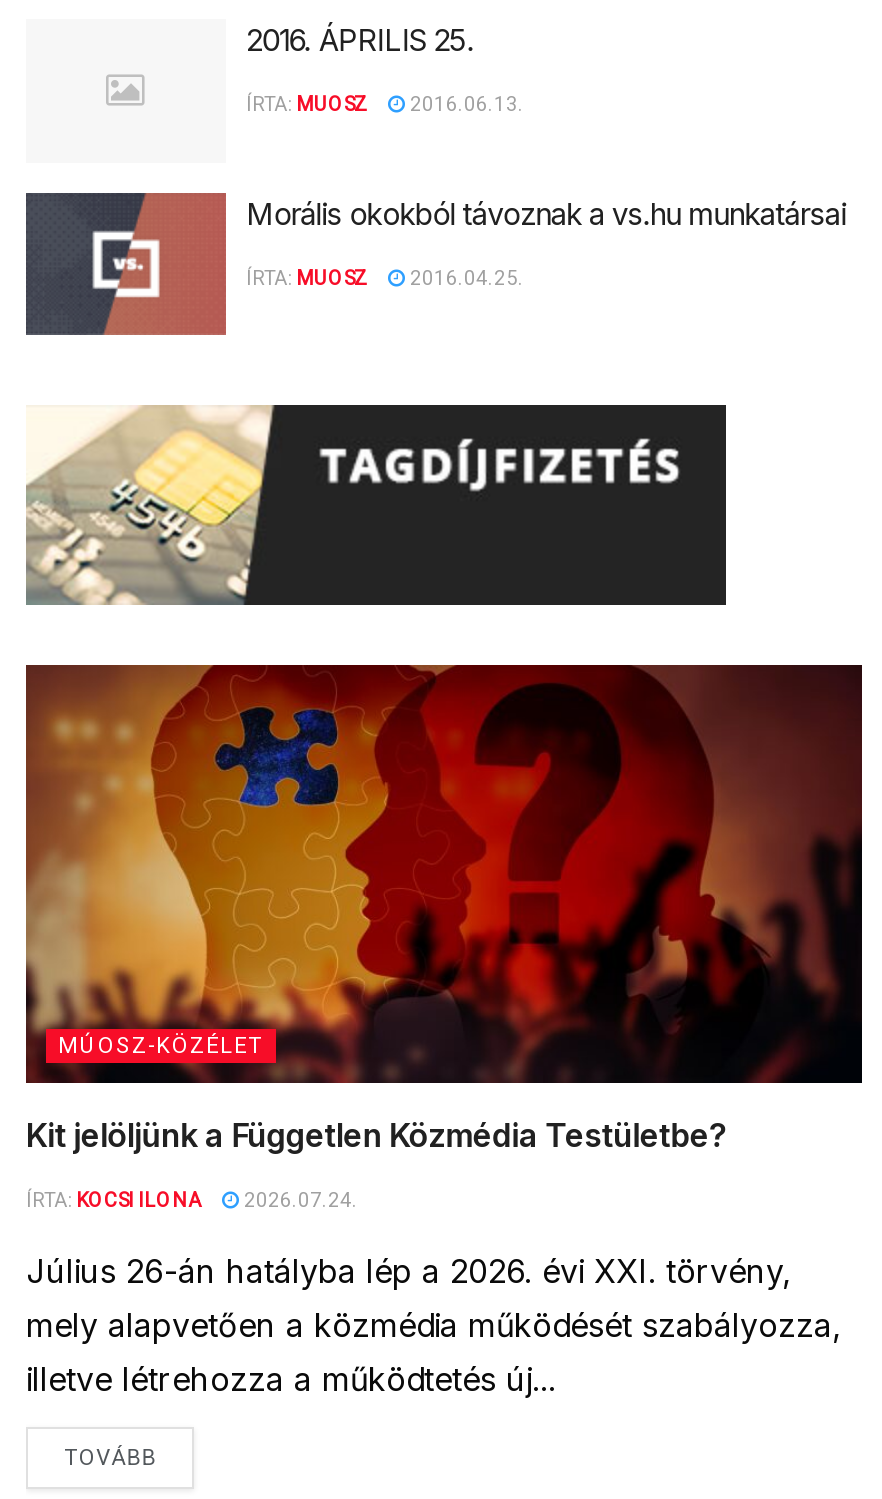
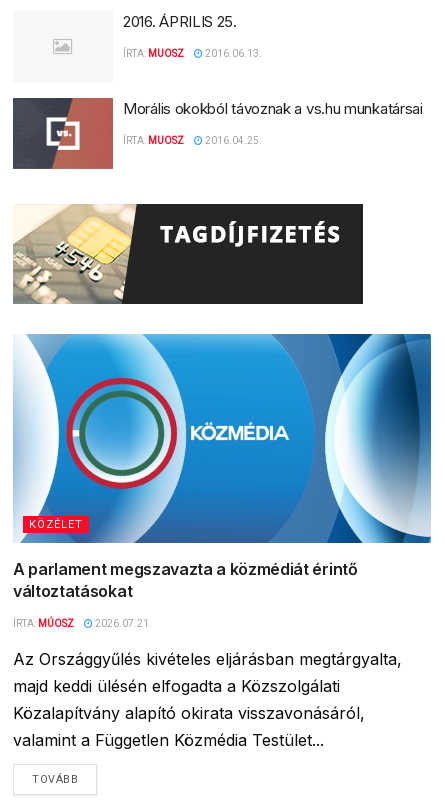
[24,663,864,1085] [image] | MÚOSZ-KÖZÉLET -> [13,333,432,544] [image] | KÖZÉLET
[26,1115,727,1155] Kit jelöljünk a Független Közmédia Testületbe? -> [13,559,358,601] A parlament megszavazta a közmédiát érintő | változtatásokat
[26,1189,358,1211] ÍRTA: KOCSI ILONA | 2026.07.24. -> [13,618,152,629] ÍRTA: MÚOSZ | 2026.07.21.
[26,1251,842,1399] Július 26-án hatályba lép a 2026. évi XXI. törvény, | mely alapvetően a közmédia működését szabályozza, | illetve létrehozza a működtetés új... -> [13,649,402,750] Az Országgyűlés kivételes eljárásban megtárgyalta, | majd keddi ülésén elfogadta a Közszolgálati | Közalapítvány alapító okirata visszavonásáról, | valamint a Független Közmédia Testület...

